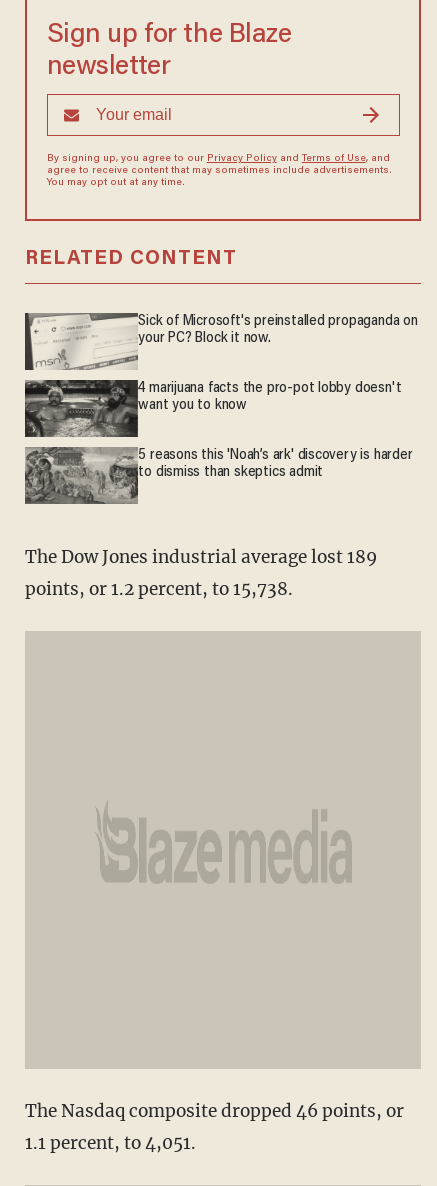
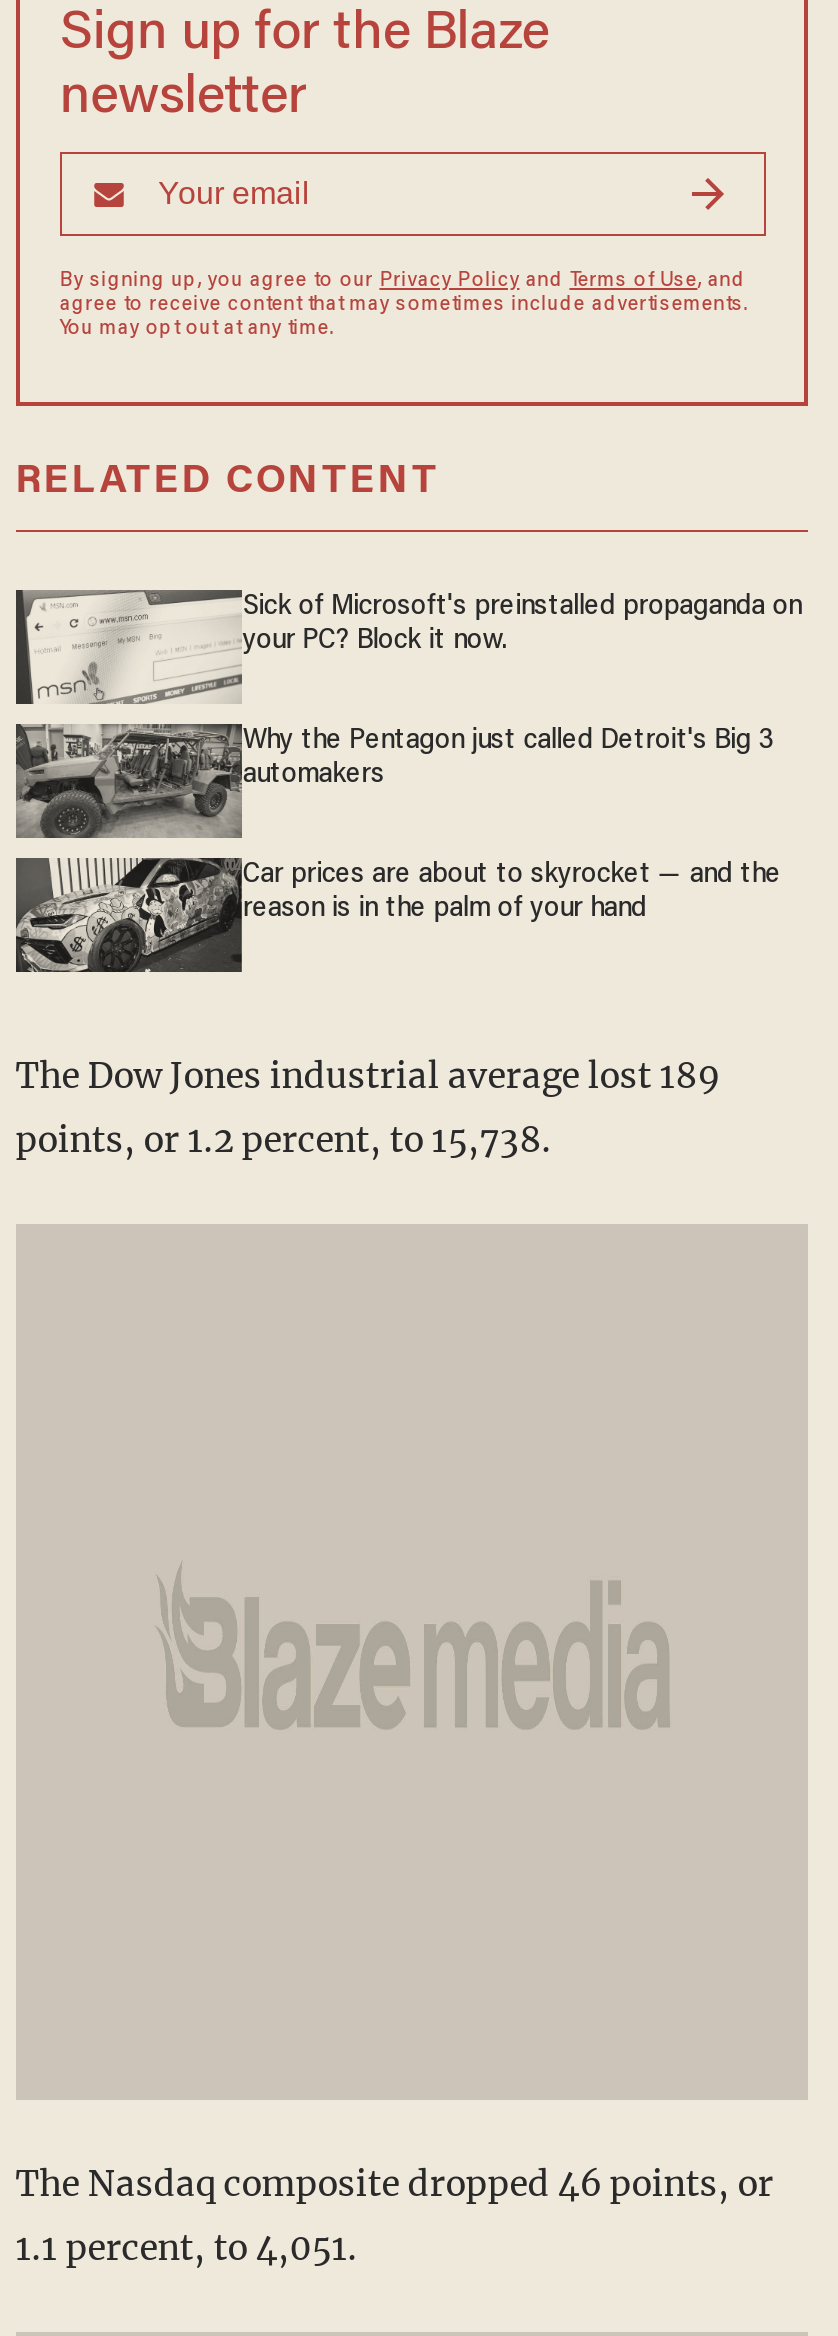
[24,379,401,438] [image] | 4 marijuana facts the pro-pot lobby doesn't | want you to know -> [14,722,774,840] [image] | Why the Pentagon just called Detroit's Big 3 | automakers
[24,447,413,505] [image] | 5 reasons this 'Noah’s ark' discovery is harder | to dismiss than skeptics admit -> [16,858,781,974] [image] | Car prices are about to skyrocket — and the | reason is in the palm of your hand

